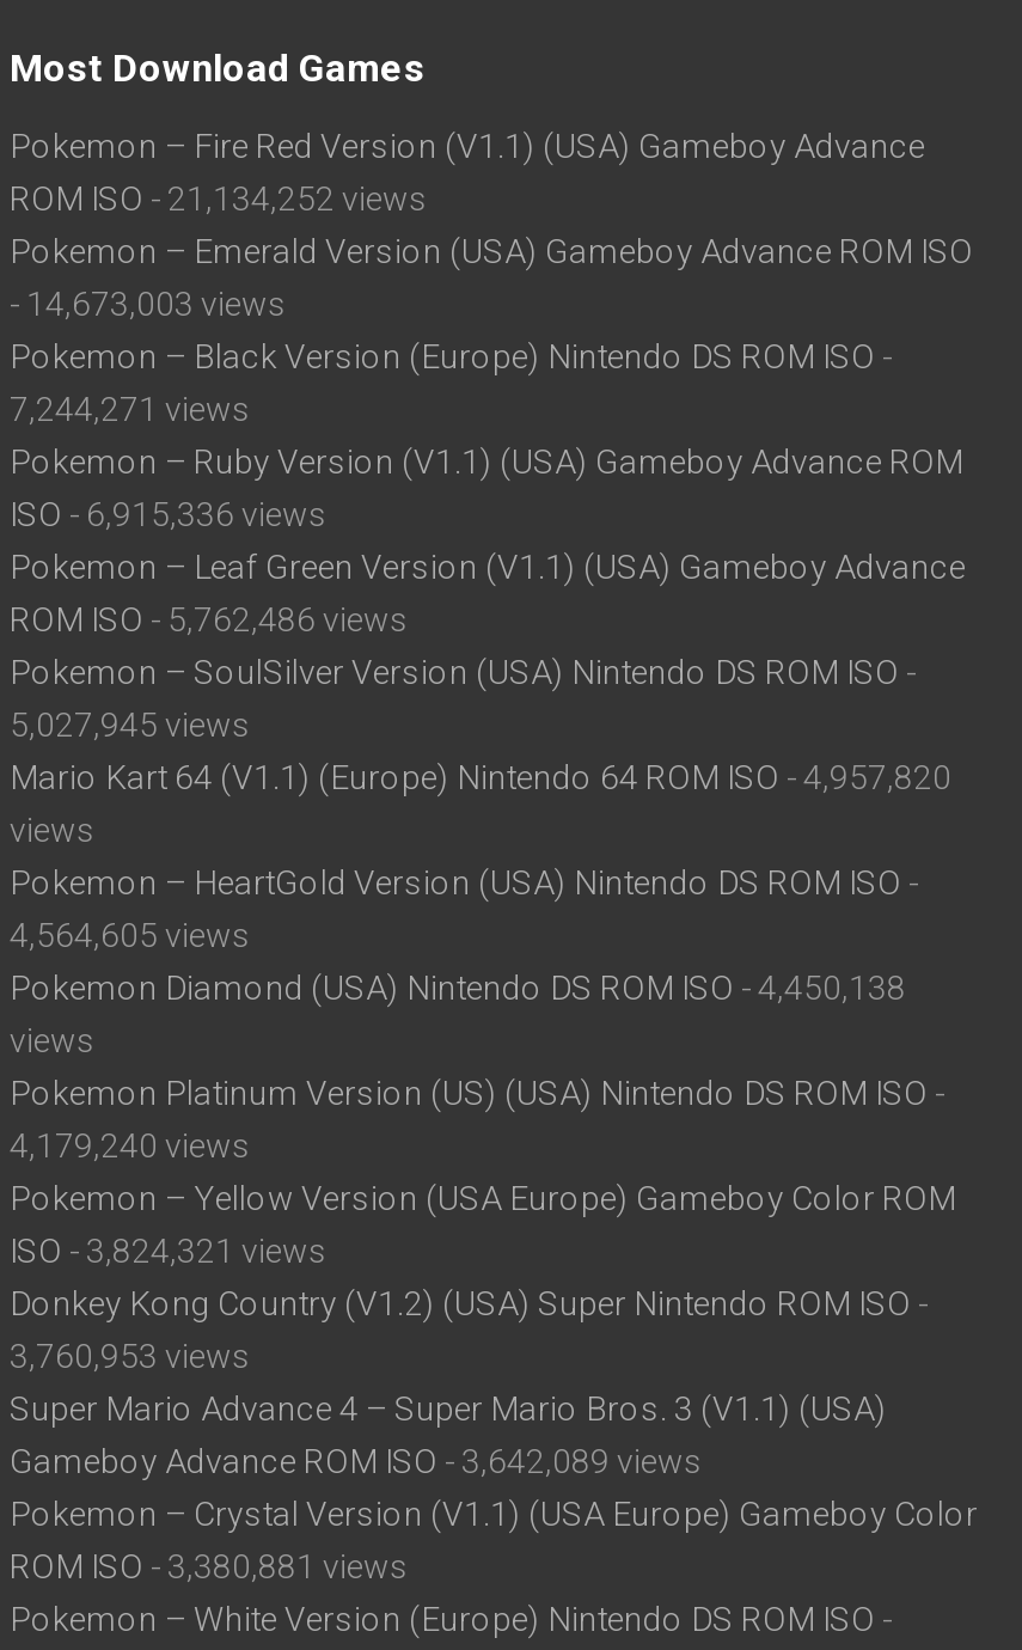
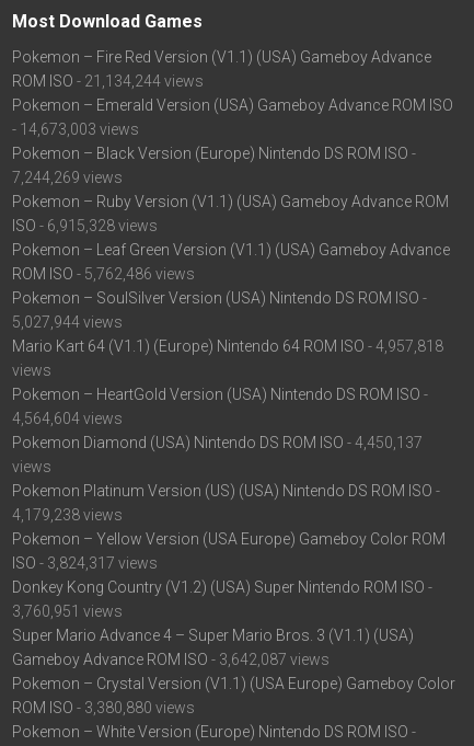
[10,180,428,218] ROM ISO - 21,134,252 views -> [12,73,204,90] ROM ISO - 21,134,244 views
[10,390,251,429] 7,244,271 views -> [12,169,123,186] 7,244,269 views
[10,495,328,534] ISO - 6,915,336 views -> [12,217,158,235] ISO - 6,915,328 views
[10,706,251,744] 5,027,945 views -> [12,314,123,331] 5,027,944 views
[10,759,951,797] Mario Kart 64 (V1.1) (Europe) Nintendo 64 ROM ISO - 4,957,820 -> [12,338,443,355] Mario Kart 64 (V1.1) (Europe) Nintendo 64 ROM ISO - 4,957,818
[10,916,251,955] 4,564,605 views -> [12,410,123,427] 4,564,604 views
[10,969,906,1007] Pokemon Diamond (USA) Nintendo DS ROM ISO - 4,450,138 -> [12,434,423,452] Pokemon Diamond (USA) Nintendo DS ROM ISO - 4,450,137
[10,1127,251,1165] 4,179,240 views -> [12,506,123,524] 4,179,238 views
[10,1232,328,1270] ISO - 3,824,321 views -> [12,555,158,572] ISO - 3,824,317 views
[10,1337,251,1375] 3,760,953 views -> [12,603,123,620] 3,760,951 views
[10,1442,703,1481] Gameboy Advance ROM ISO - 3,642,089 views -> [12,651,330,668] Gameboy Advance ROM ISO - 3,642,087 views
[10,1548,409,1586] ROM ISO - 3,380,881 views -> [12,699,195,717] ROM ISO - 3,380,880 views

